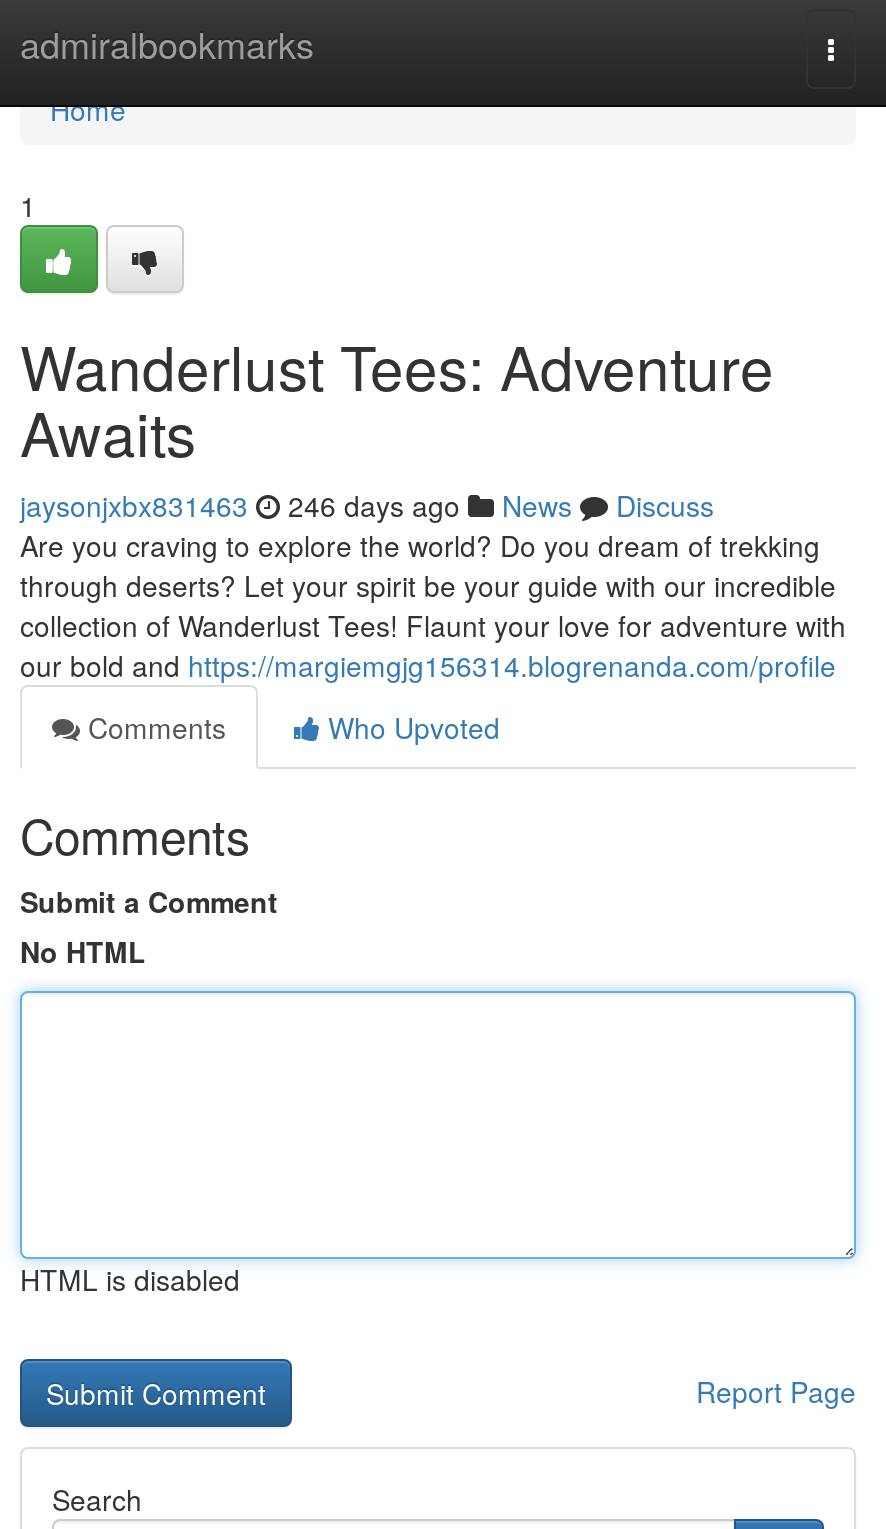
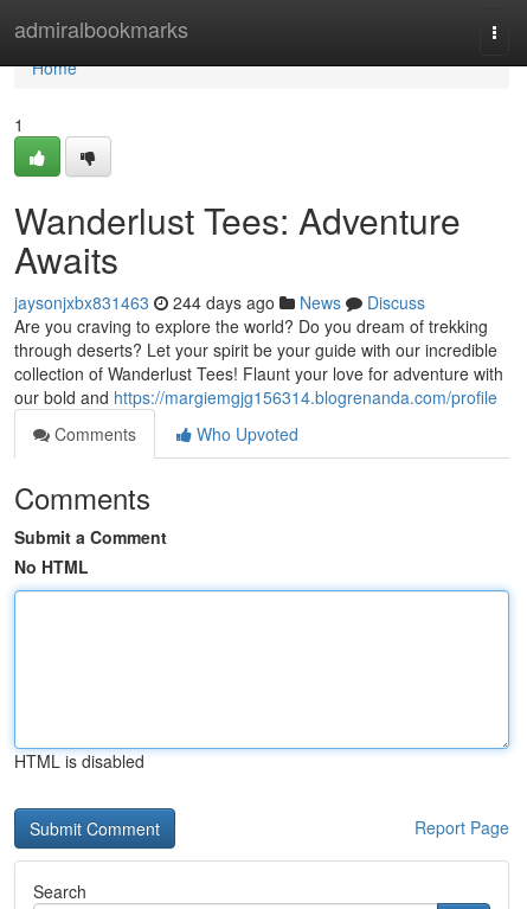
[20,485,714,525] jaysonjxbx831463 246 days ago News Discuss -> [14,290,425,314] jaysonjxbx831463 244 days ago News Discuss

